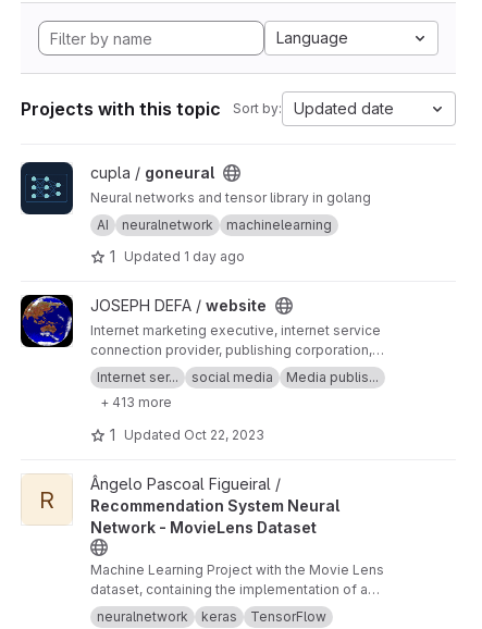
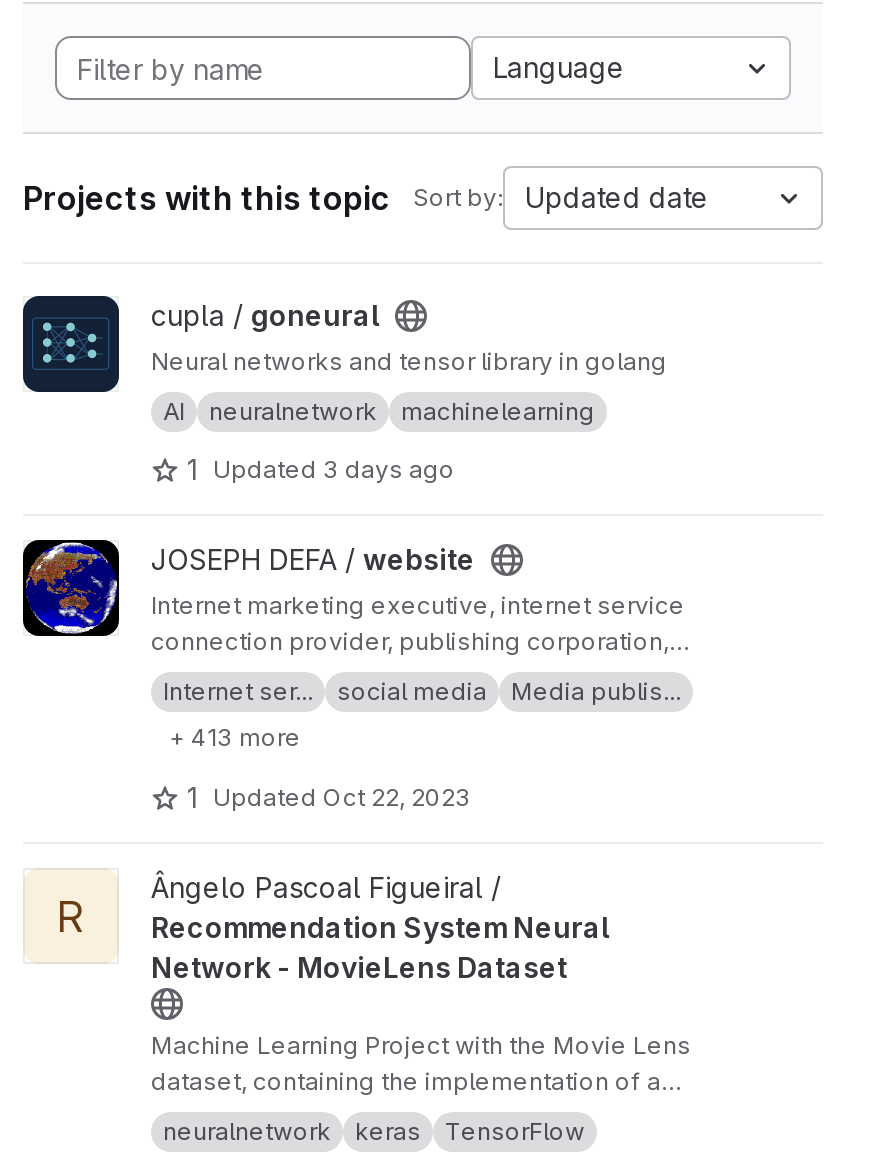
[110,247,245,266] 1 Updated 1 day ago -> [187,452,455,486] 1 Updated 3 days ago

